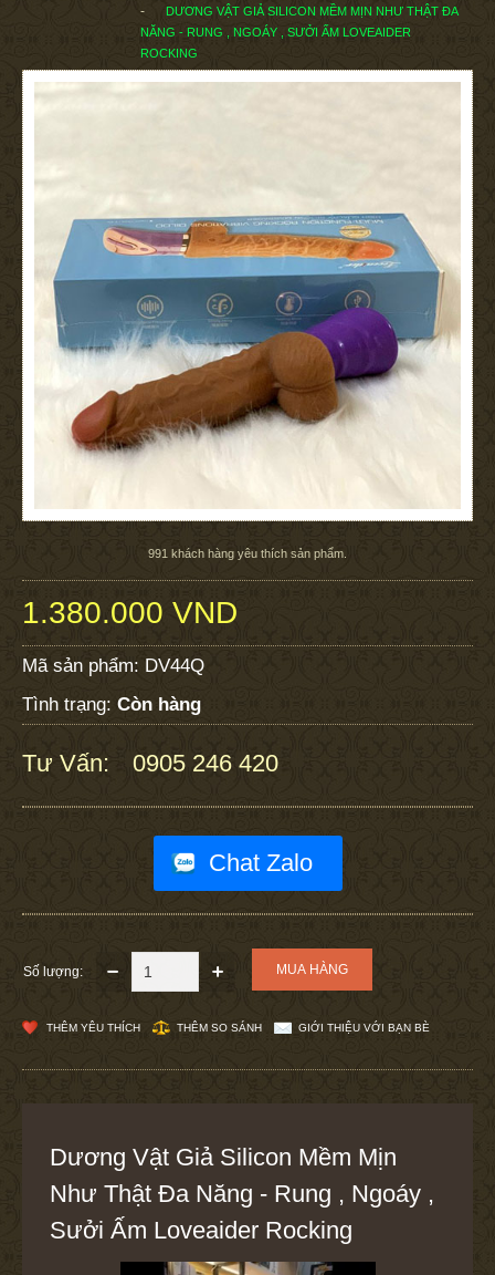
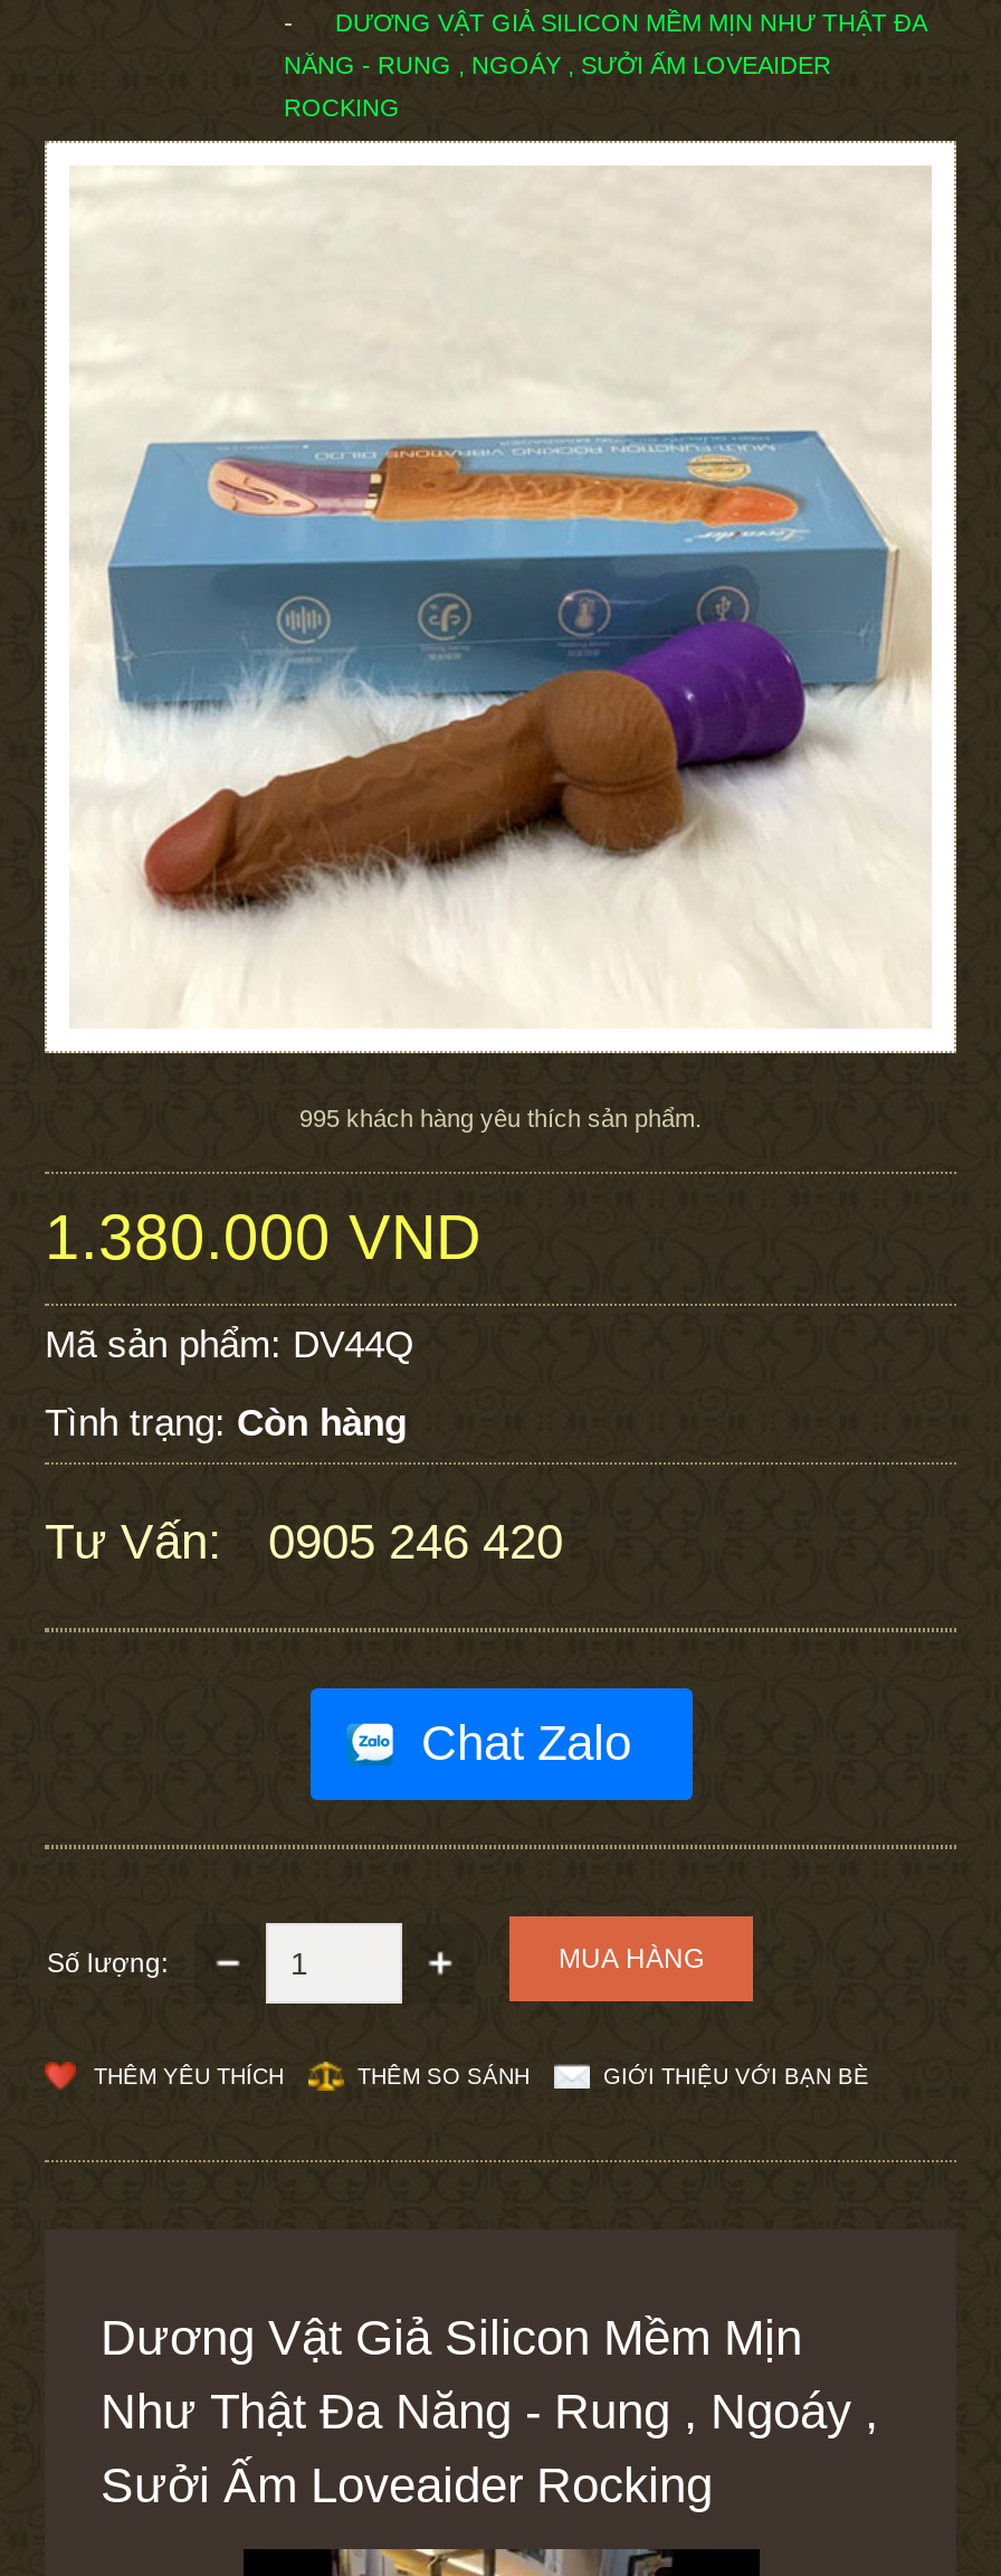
[148,547,347,560] 991 khách hàng yêu thích sản phẩm. -> [299,1105,702,1131] 995 khách hàng yêu thích sản phẩm.

